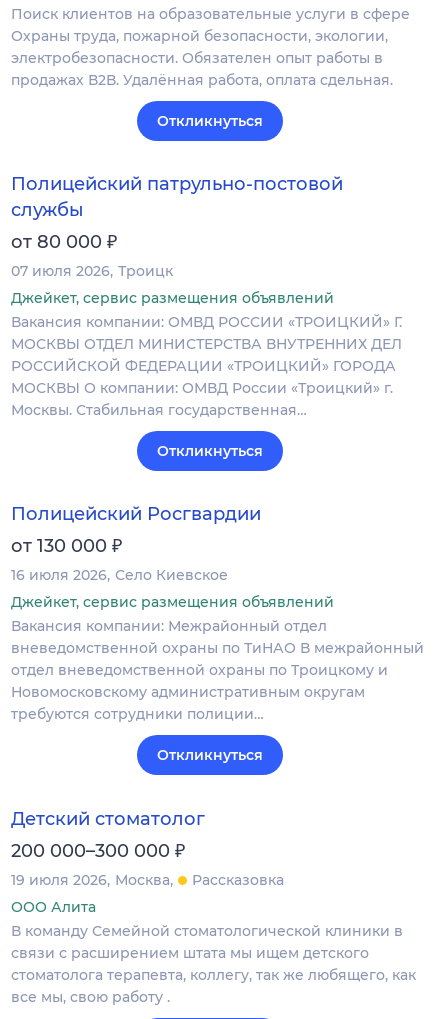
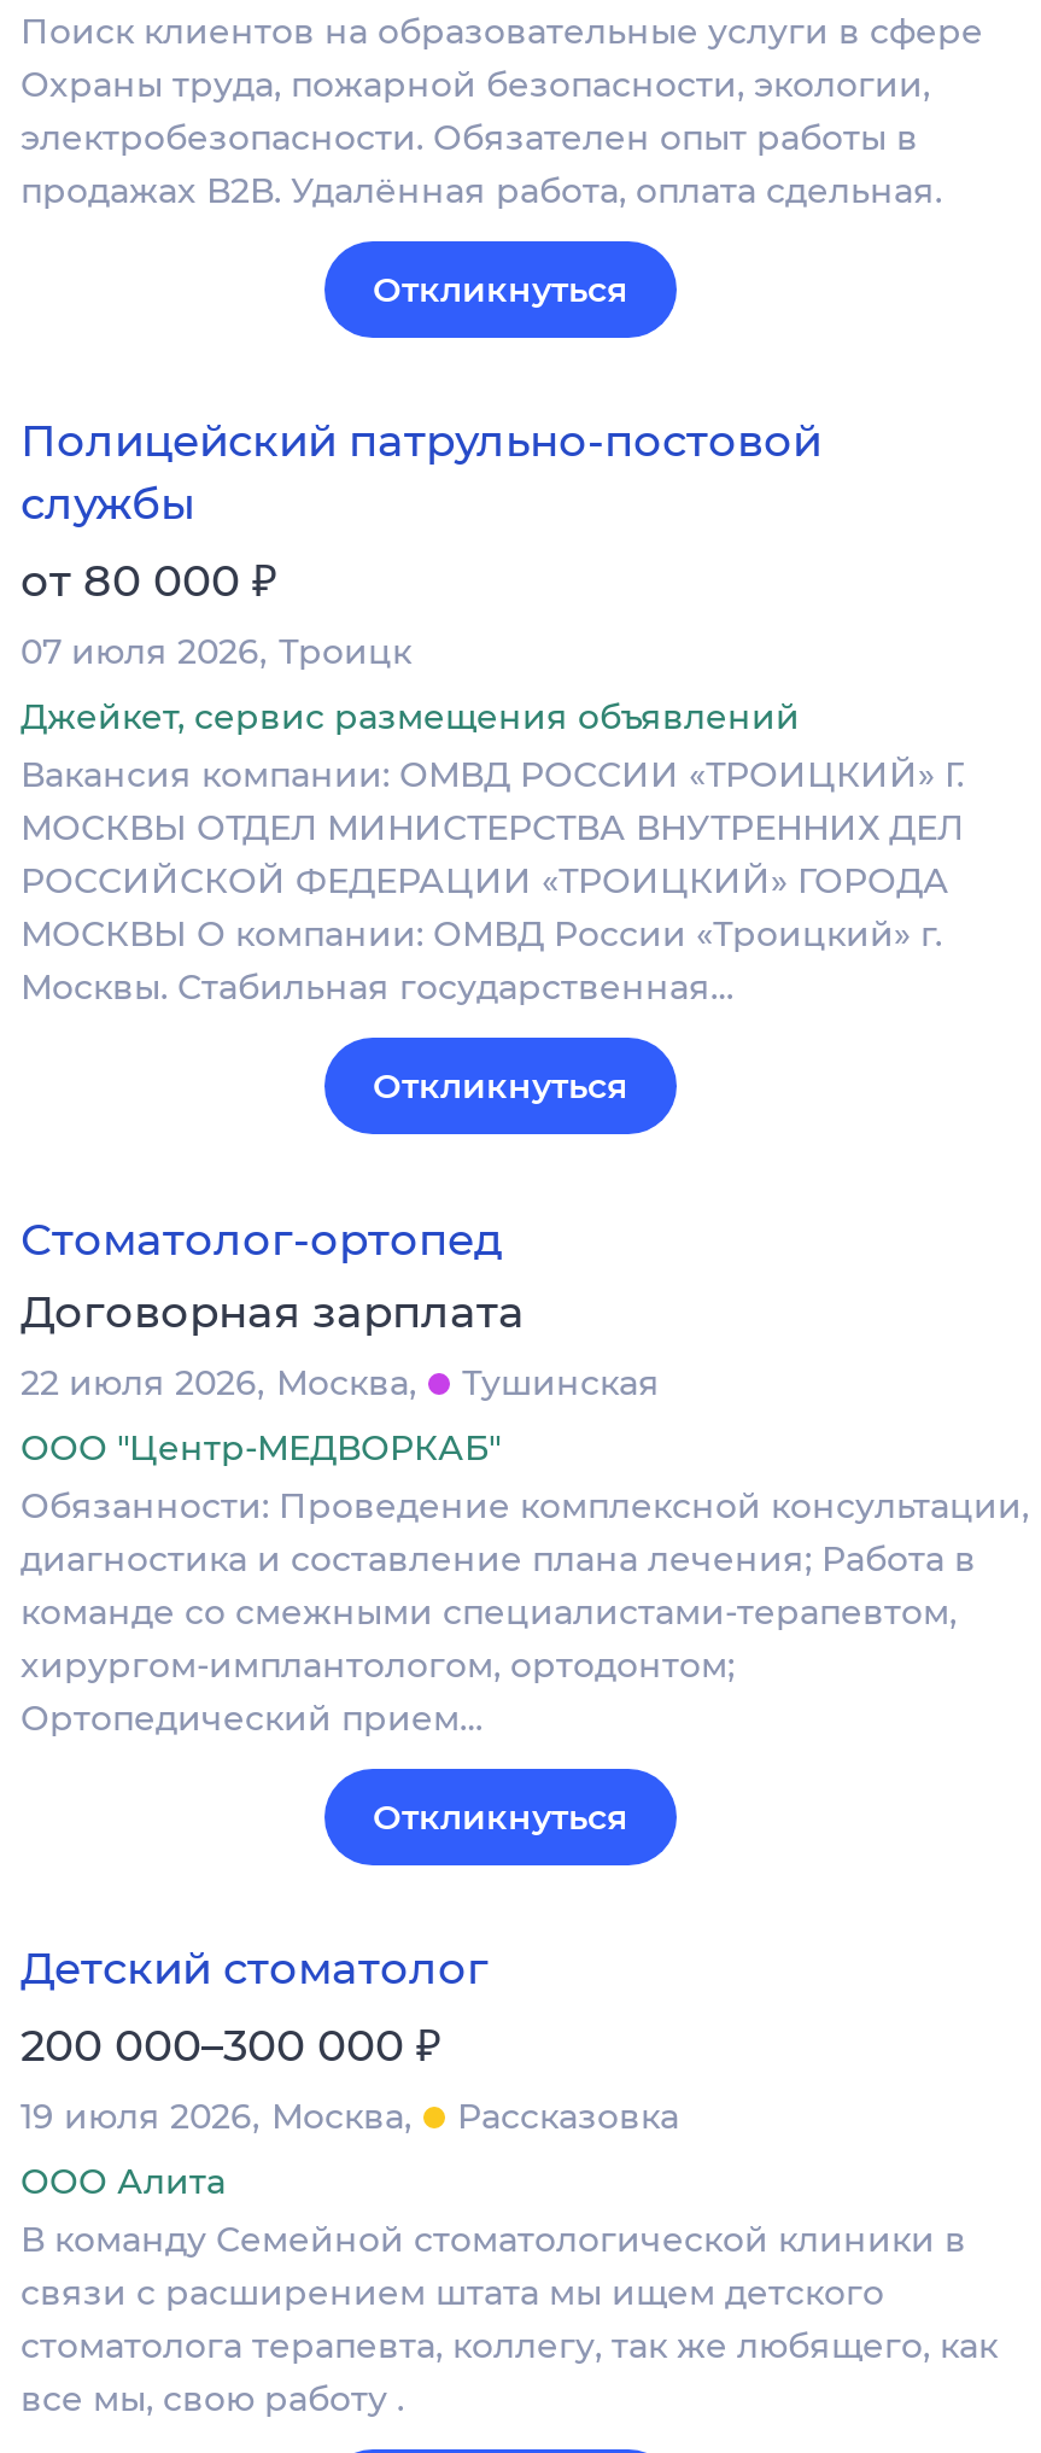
[11,503,261,584] Полицейский Росгвардии | от 130 000 ₽ | 16 июля 2026 Село Киевское -> [21,1214,660,1404] Стоматолог-ортопед | Договорная зарплата | 22 июля 2026 Москва | Тушинская
[11,593,424,723] Джейкет, сервис размещения объявлений | Вакансия компании: Межрайонный отдел | вневедомственной охраны по ТиНАО В межрайонный | отдел вневедомственной охраны по Троицкому и | Новомосковскому административным округам | требуются сотрудники полиции… -> [21,1426,1029,1740] ООО "Центр-МЕДВОРКАБ" | Обязанности: Проведение комплексной консультации, | диагностика и составление плана лечения; Работа в | команде со смежными специалистами-терапевтом, | хирургом-имплантологом, ортодонтом; | Ортопедический прием…

